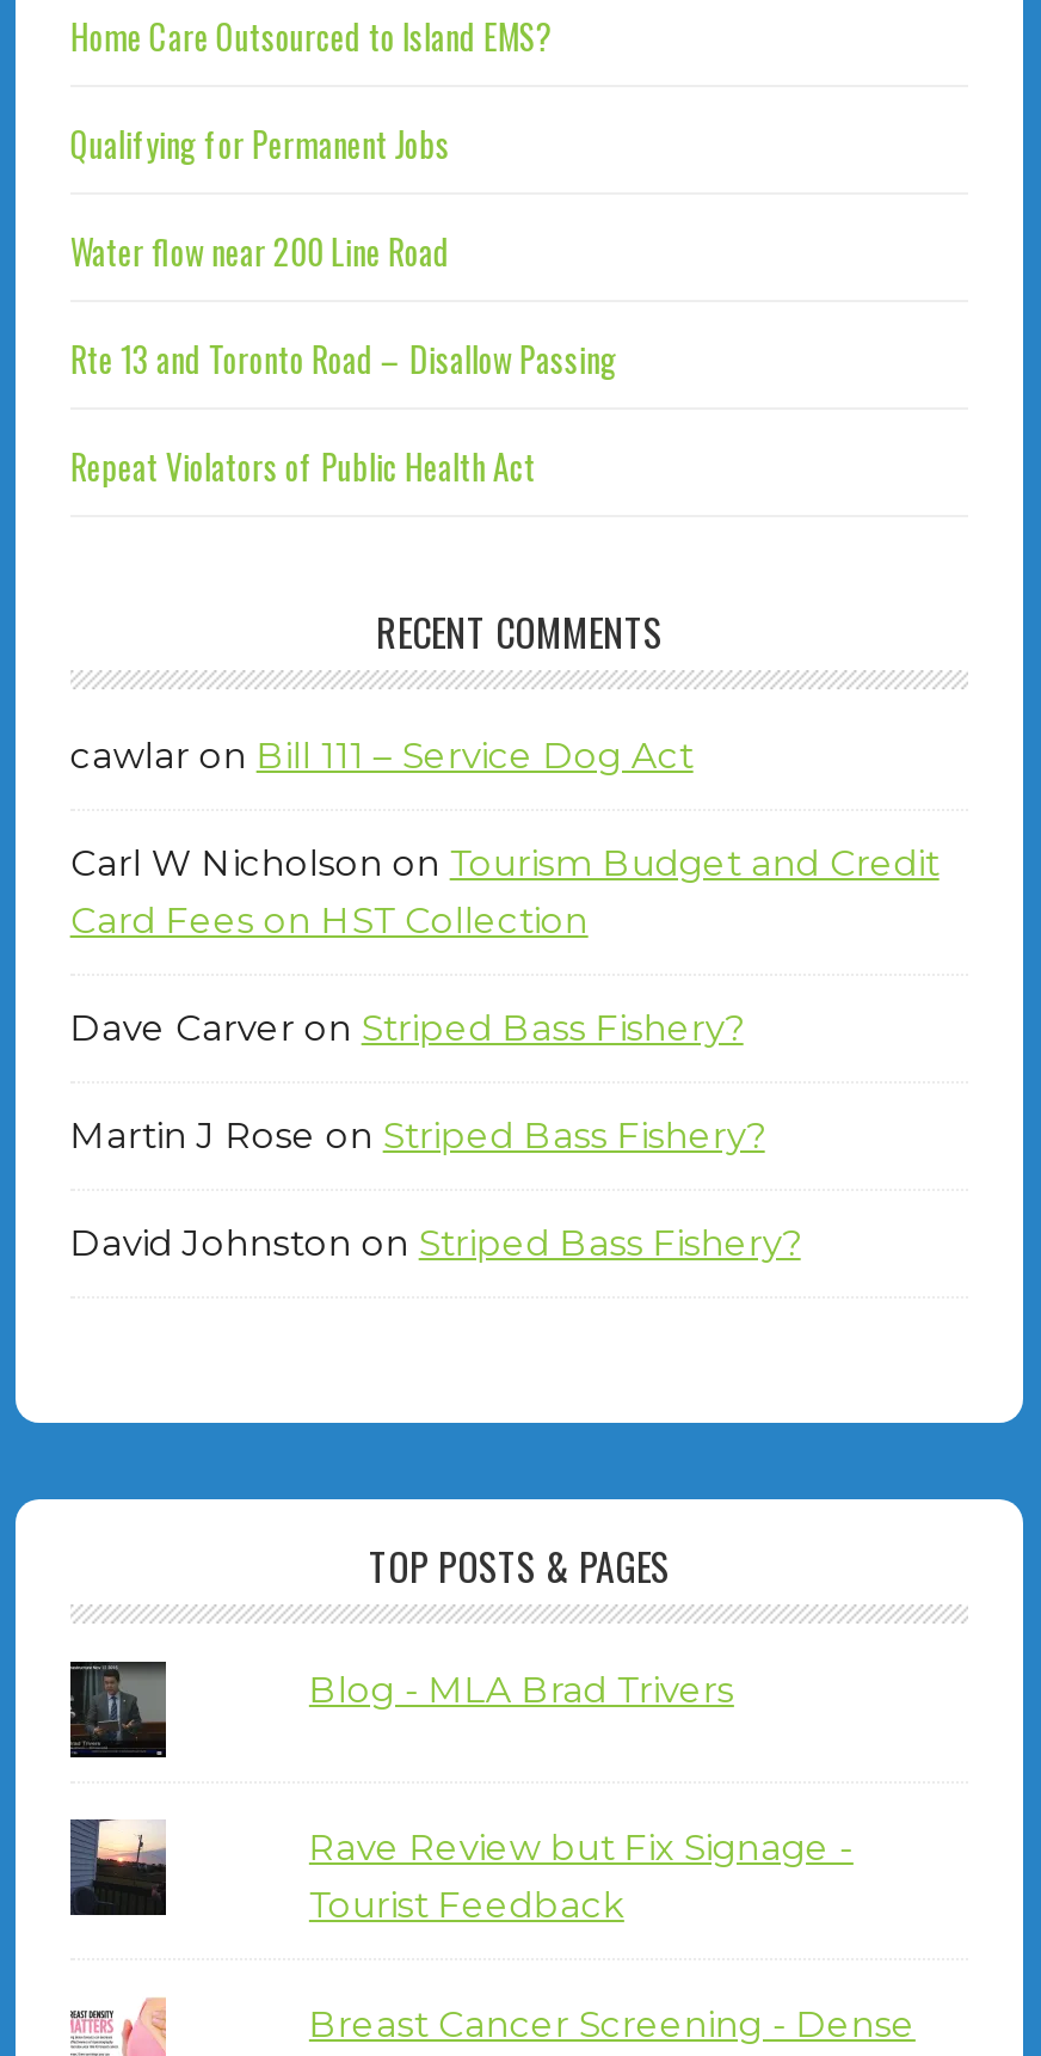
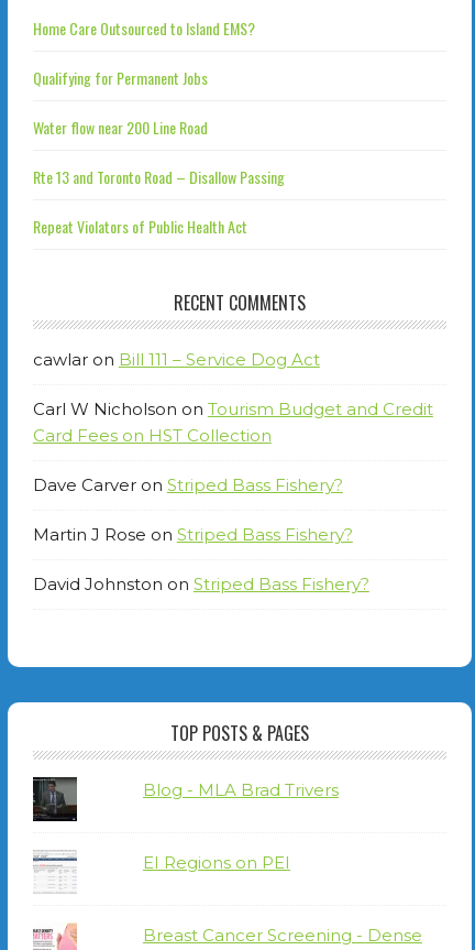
[68,1817,168,1917] [image] -> [33,850,77,893] [image]
[309,1824,853,1927] Rave Review but Fix Signage - | Tourist Feedback -> [143,852,290,873] EI Regions on PEI

